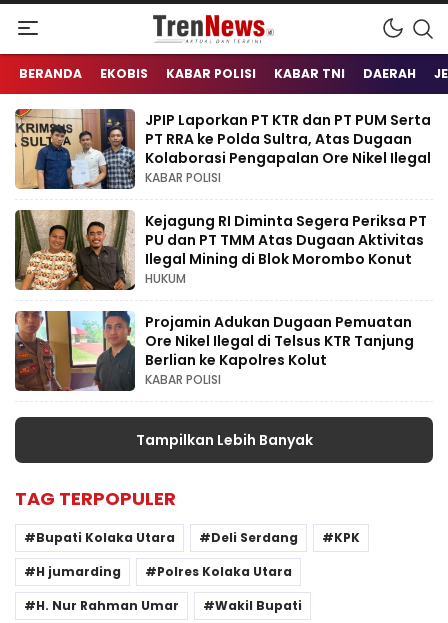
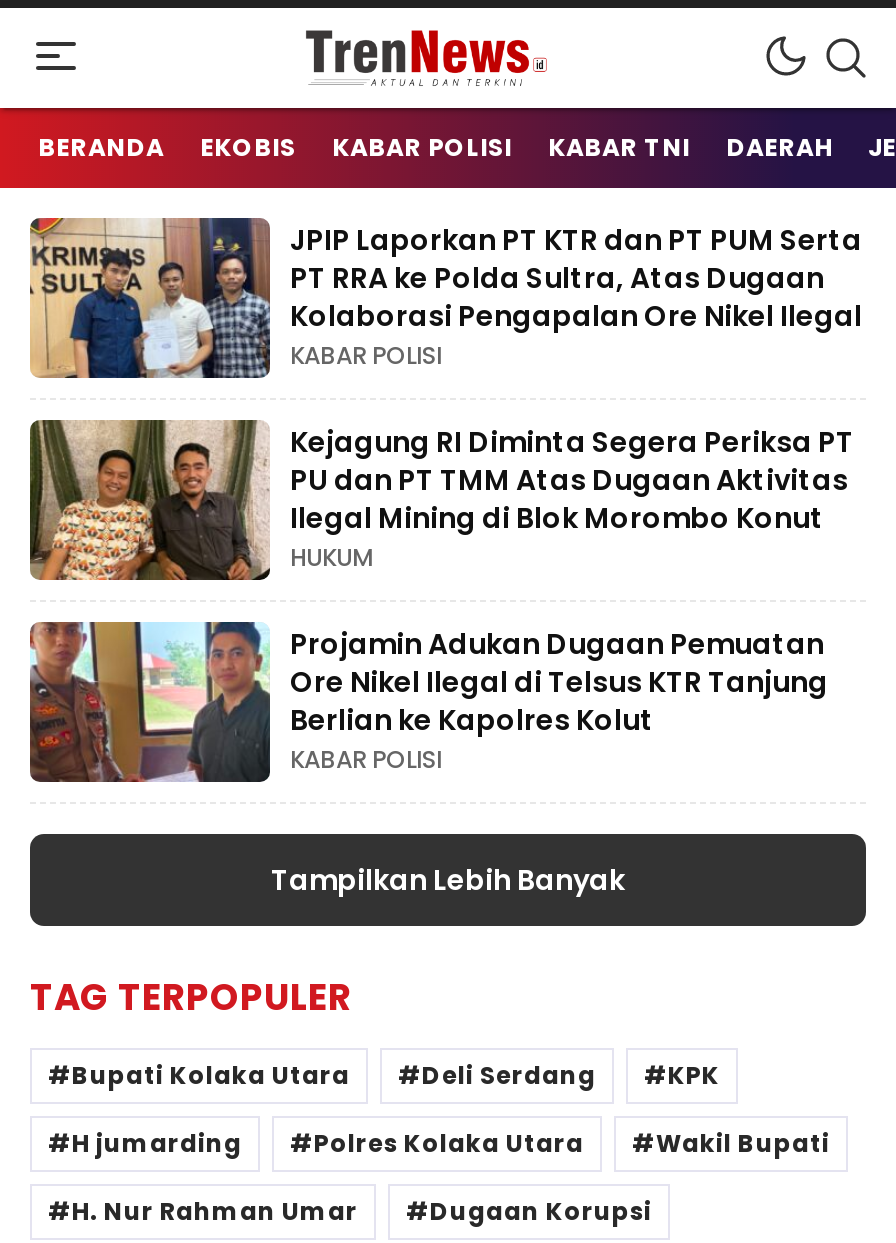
moved [215,597,302,614] -> [656,1126,830,1160]: Wakil Bupati
none -> [430,1194,652,1228] Dugaan Korupsi

